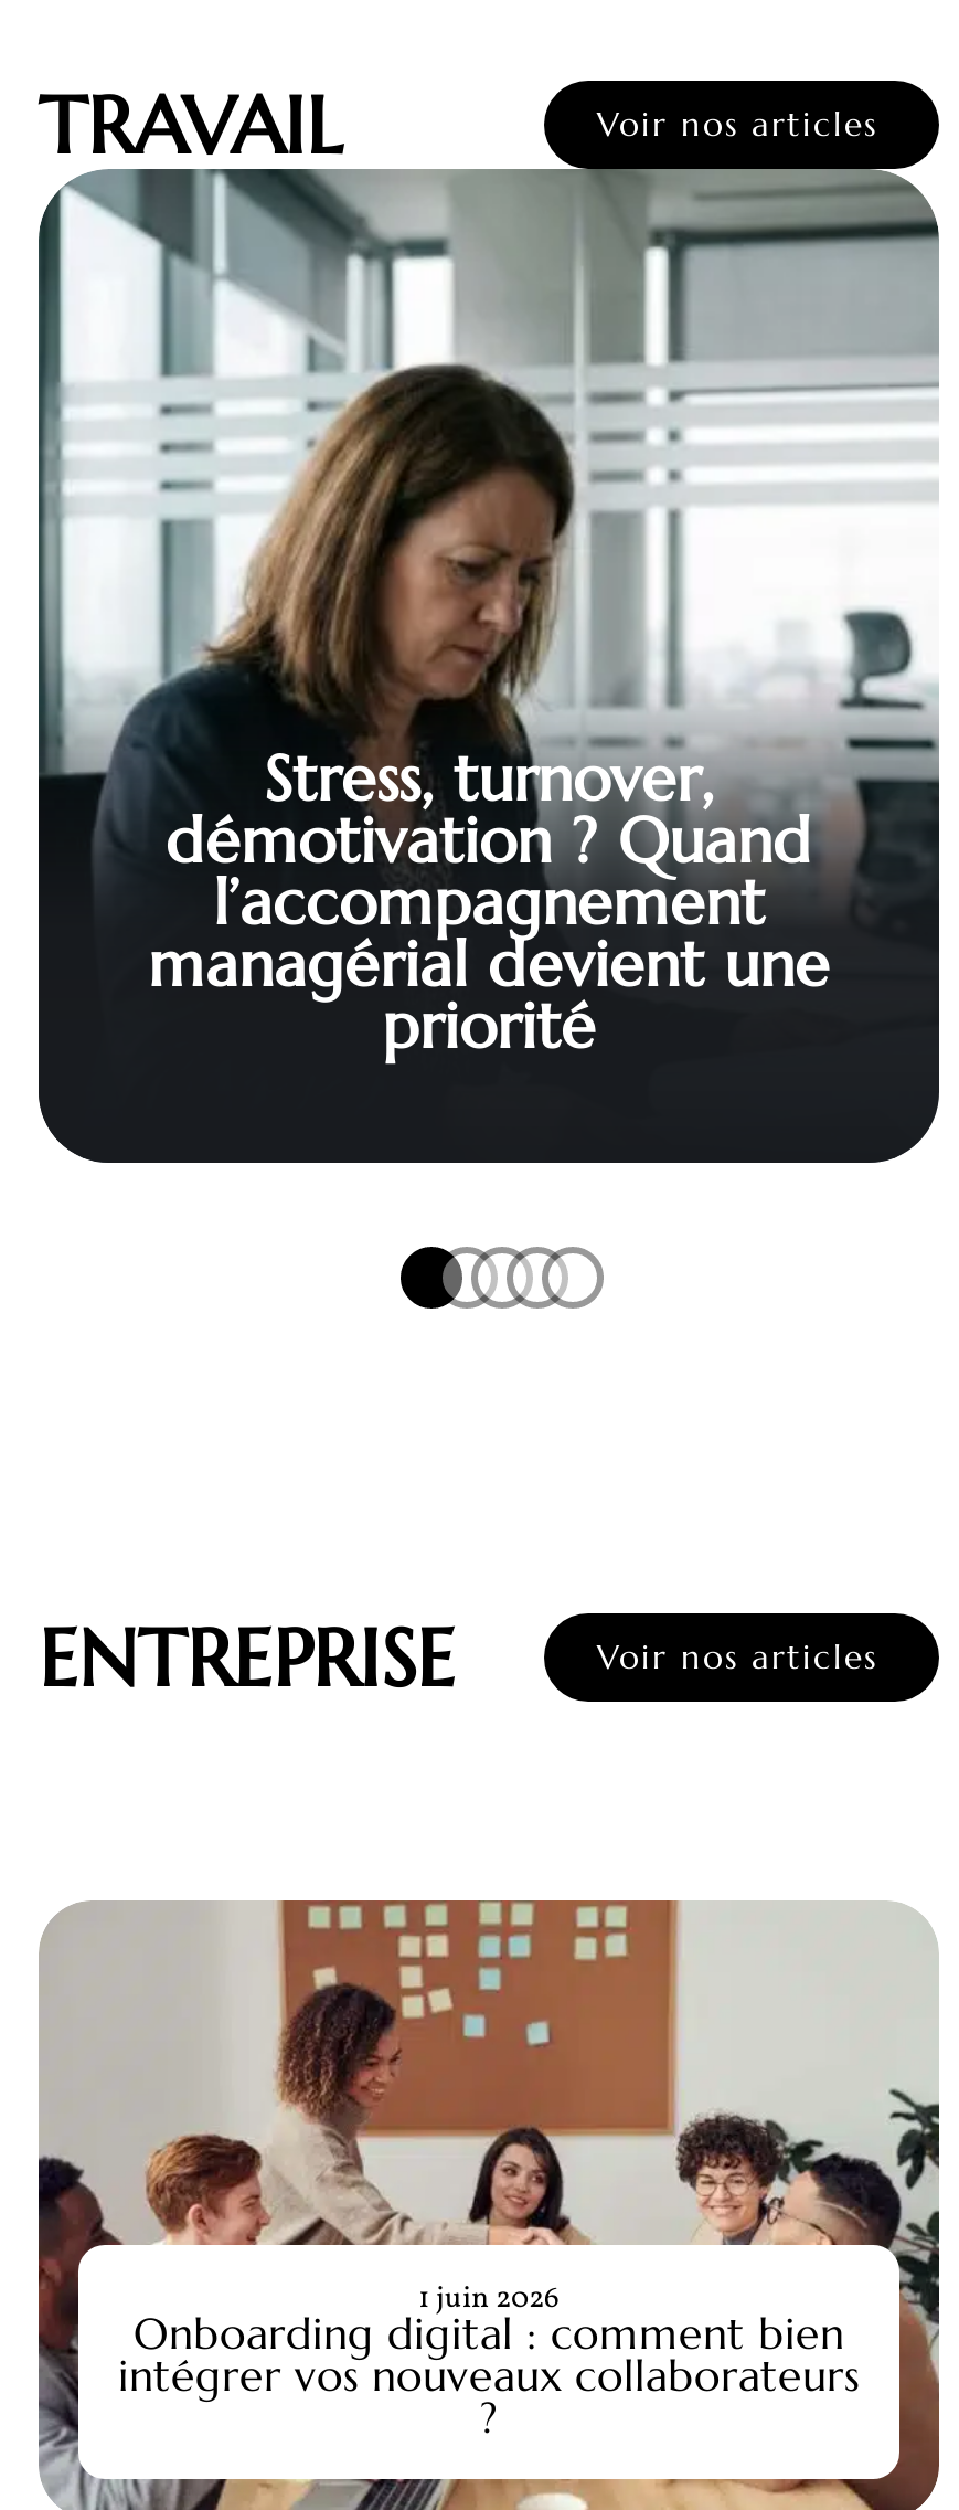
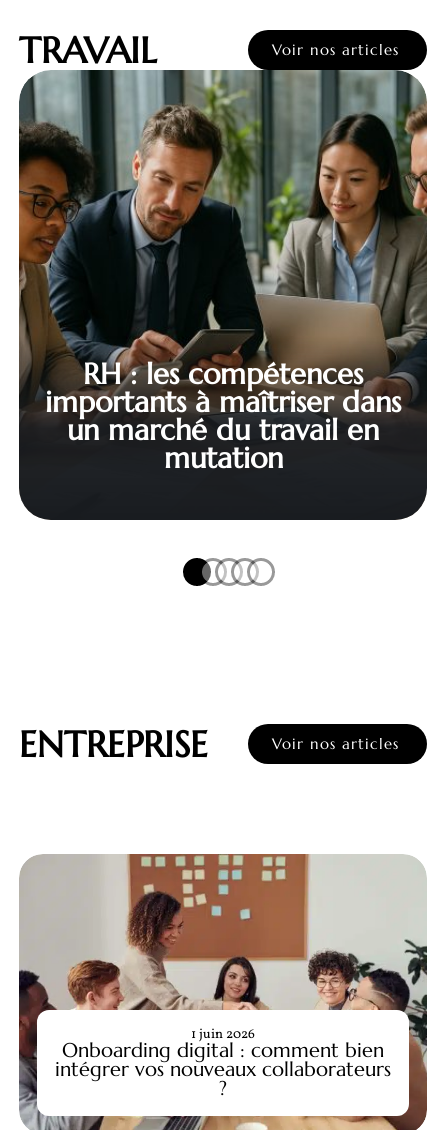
[36,169,939,1066] [image] | Stress, turnover, | démotivation ? Quand | l’accompagnement | managérial devient une | priorité -> [18,70,428,476] [image] | RH : les compétences | importants à maîtriser dans | un marché du travail en | mutation

